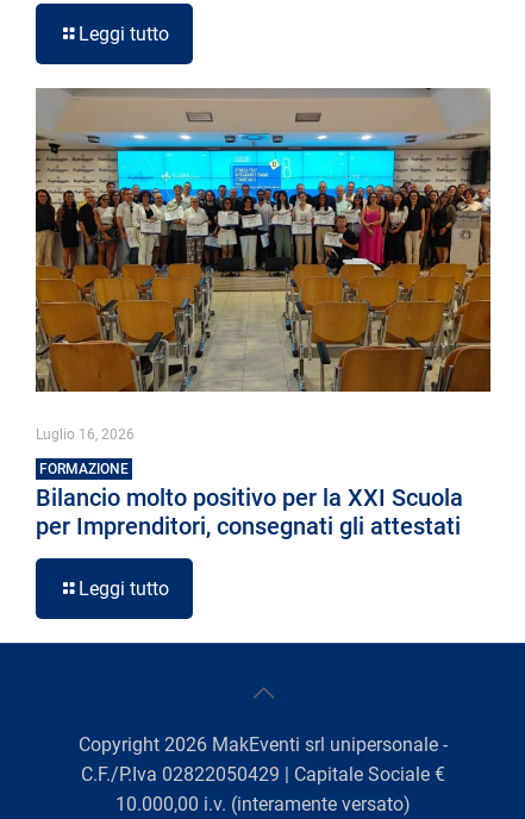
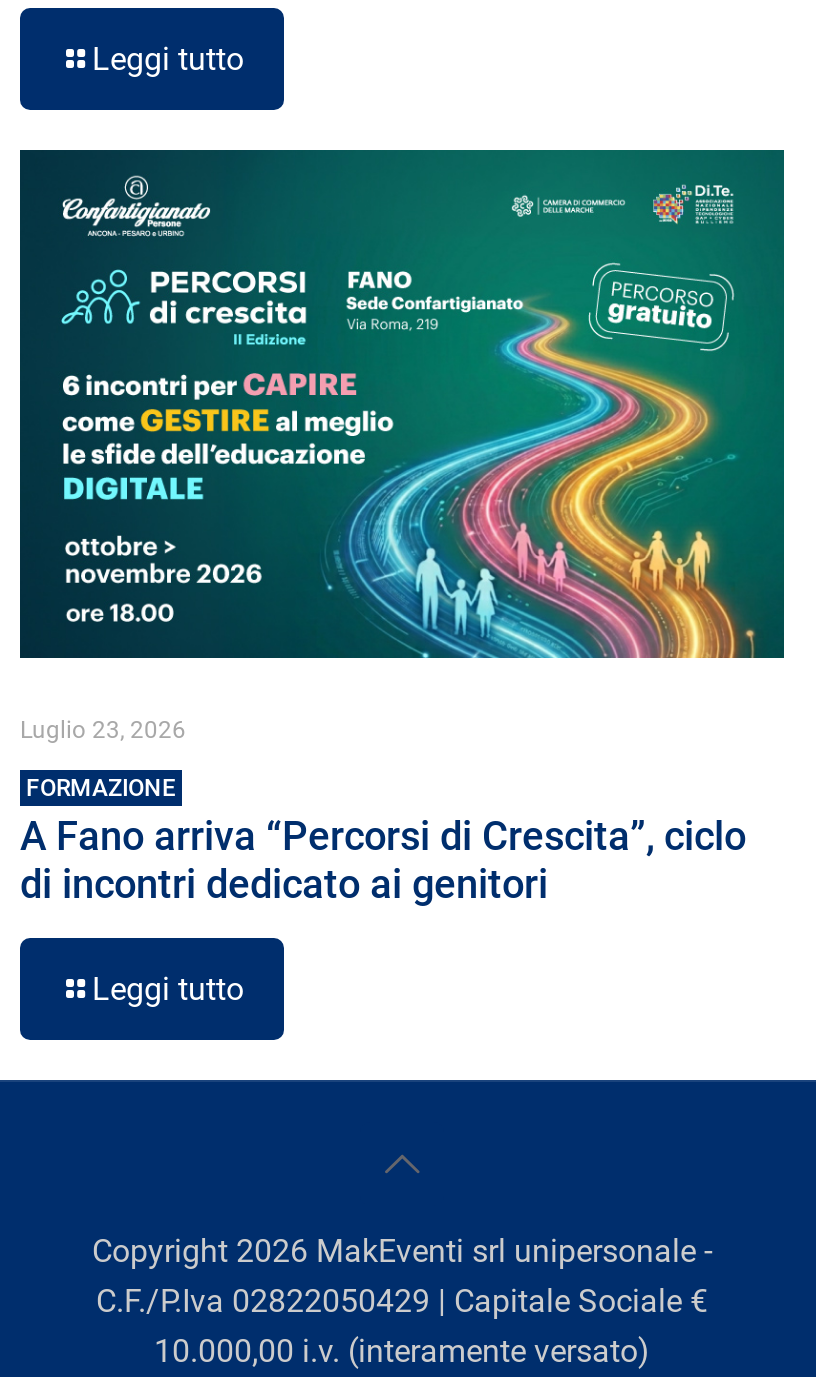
[35,87,492,442] [image] | Luglio 16, 2026 -> [18,148,786,744] [image] | Luglio 23, 2026
[36,483,463,540] Bilancio molto positivo per la XXI Scuola | per Imprenditori, consegnati gli attestati -> [20,812,746,908] A Fano arriva “Percorsi di Crescita”, ciclo | di incontri dedicato ai genitori

